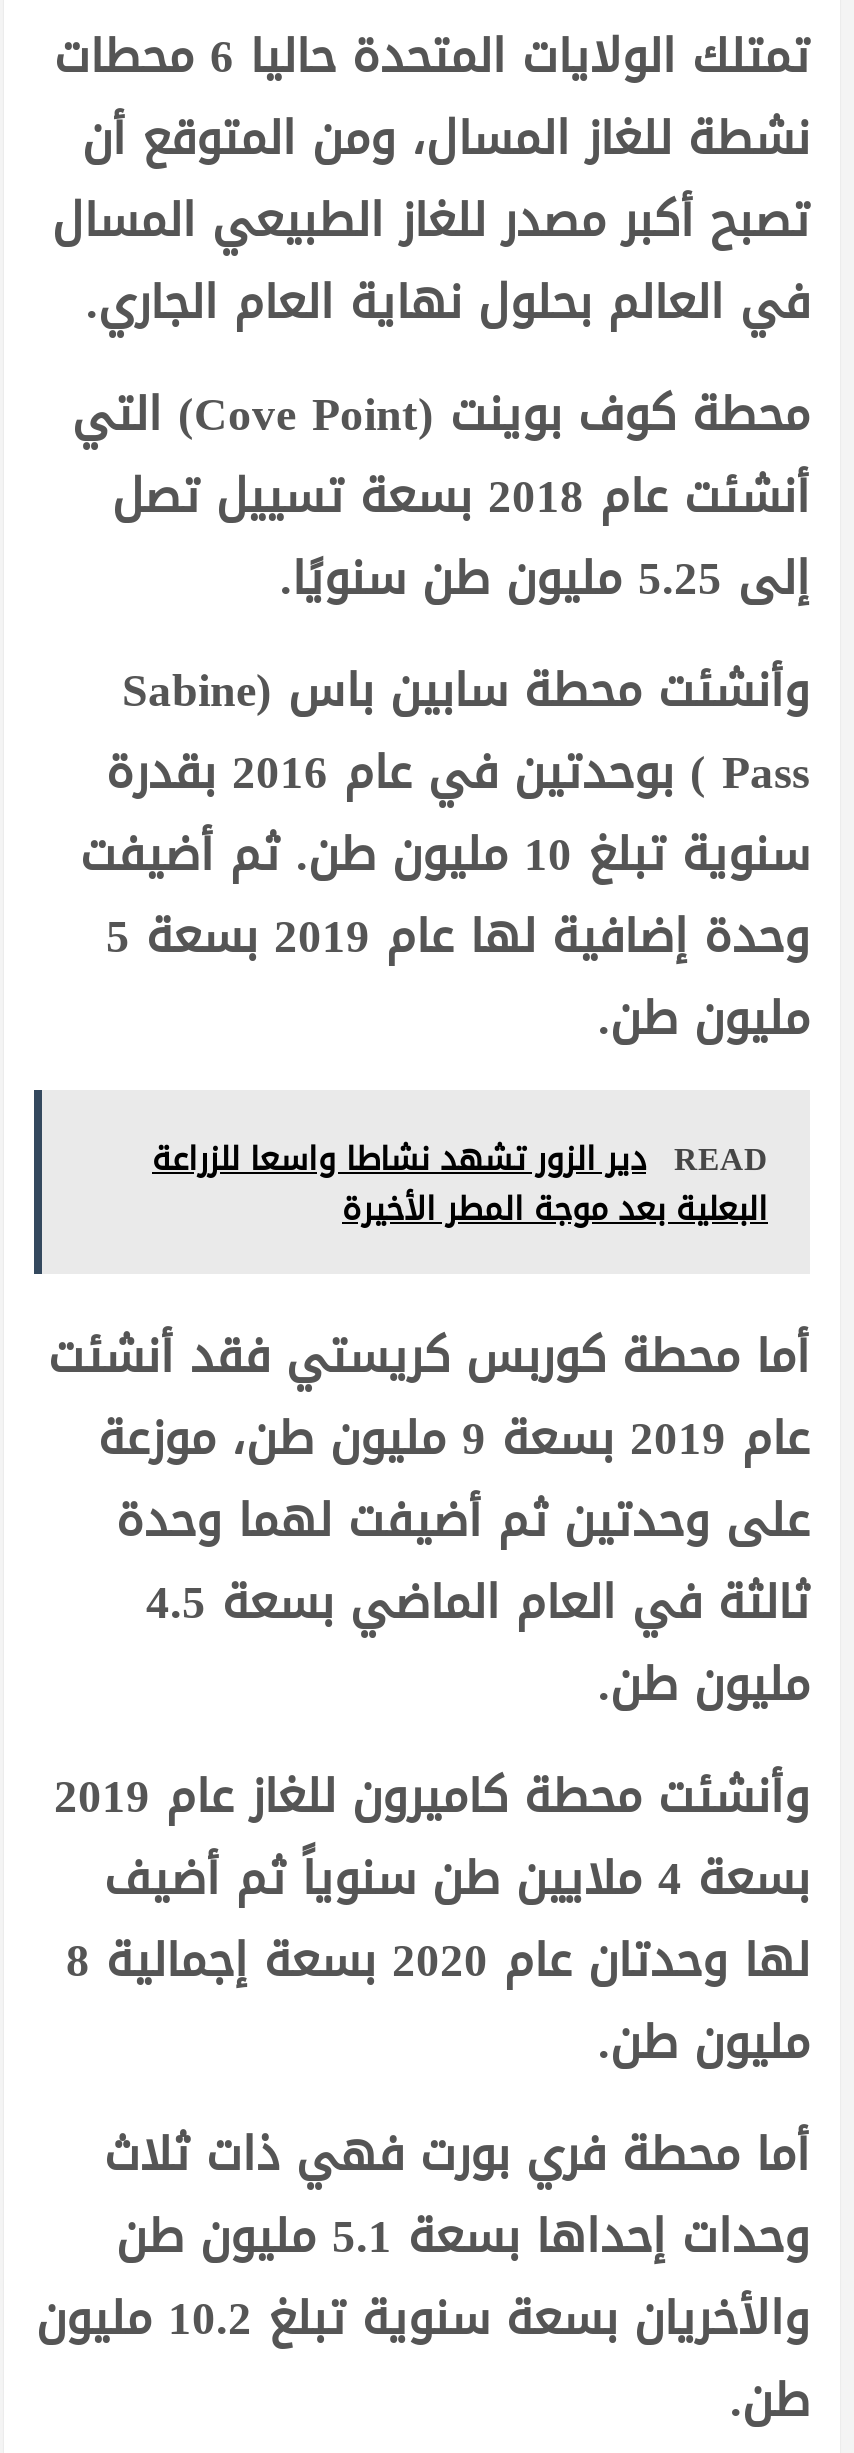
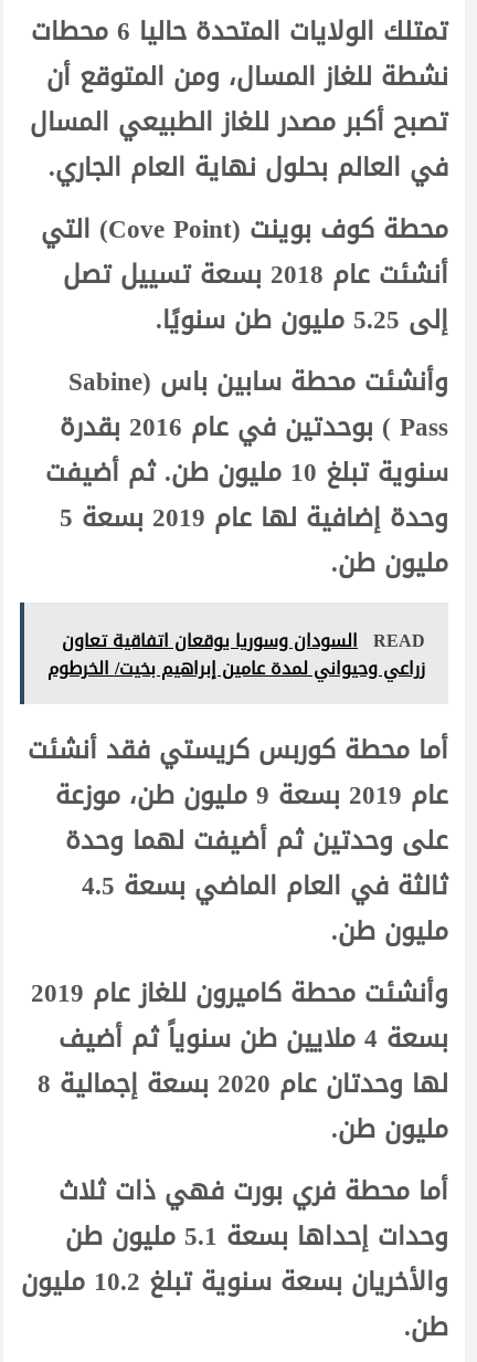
[152,1128,768,1240] READ دير الزور تشهد نشاطا واسعا للزراعة | البعلية بعد موجة المطر الأخيرة -> [47,624,425,686] READ السودان وسوريا يوقعان اتفاقية تعاون | زراعي وحيواني لمدة عامين إبراهيم بخيت/ الخرطوم

